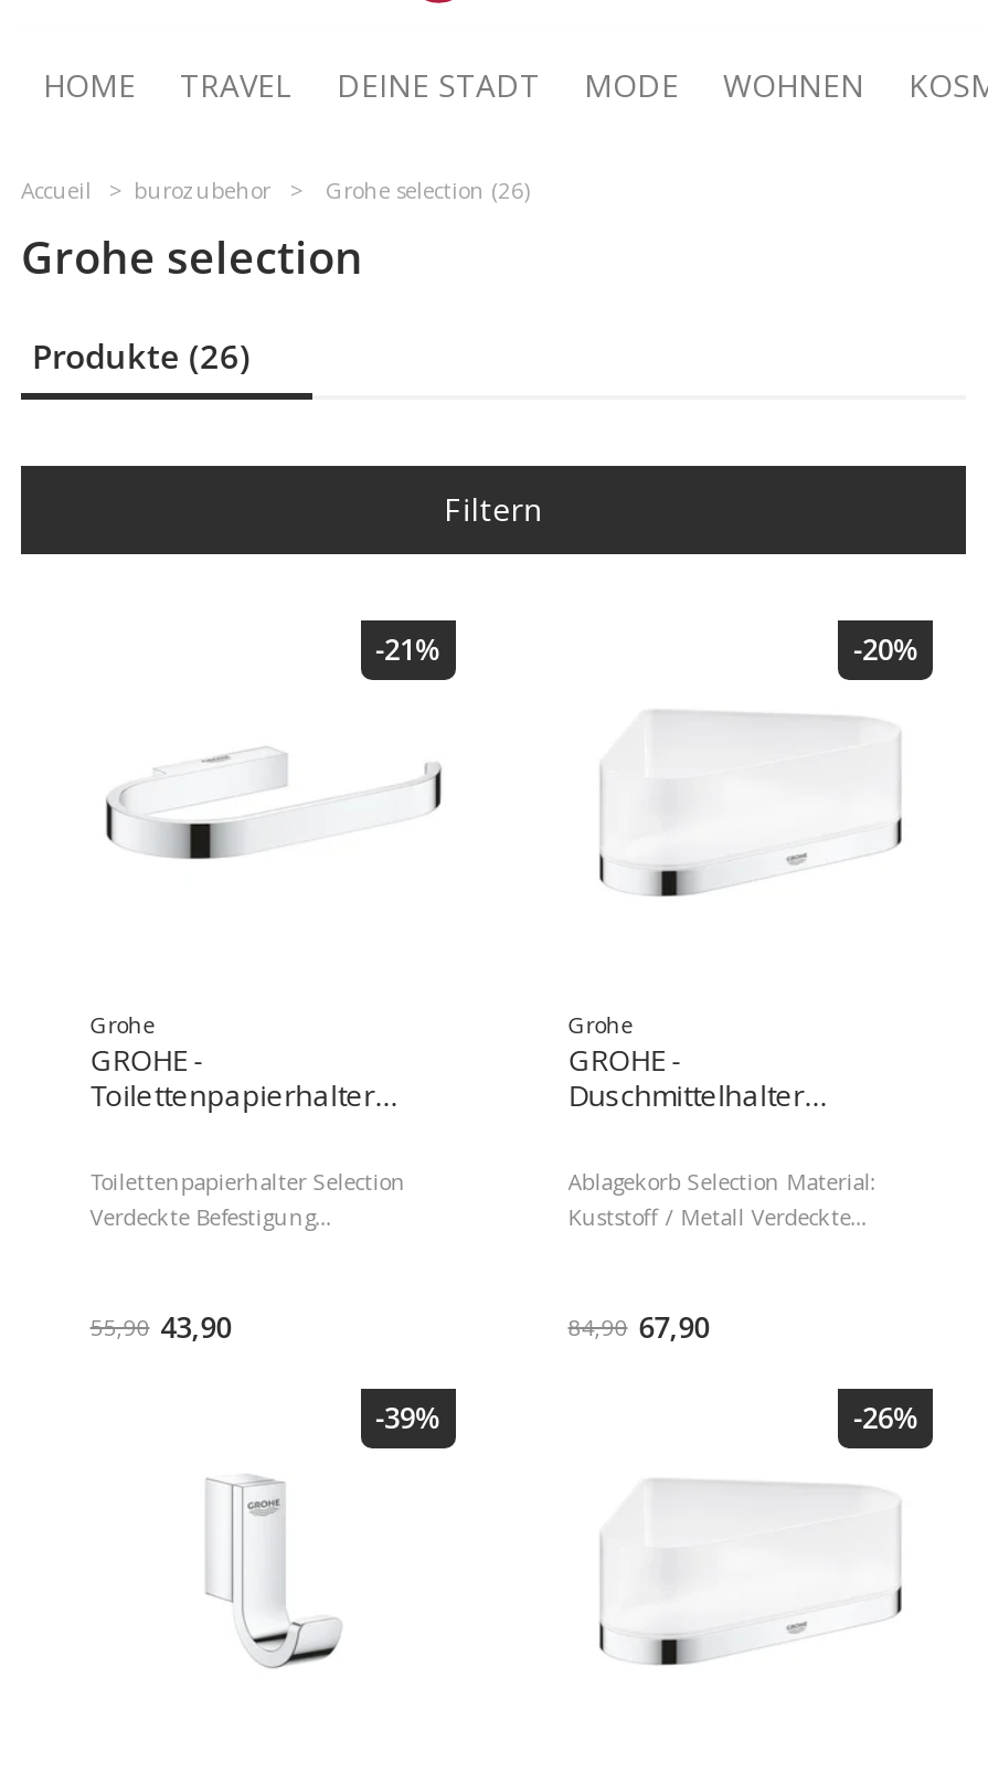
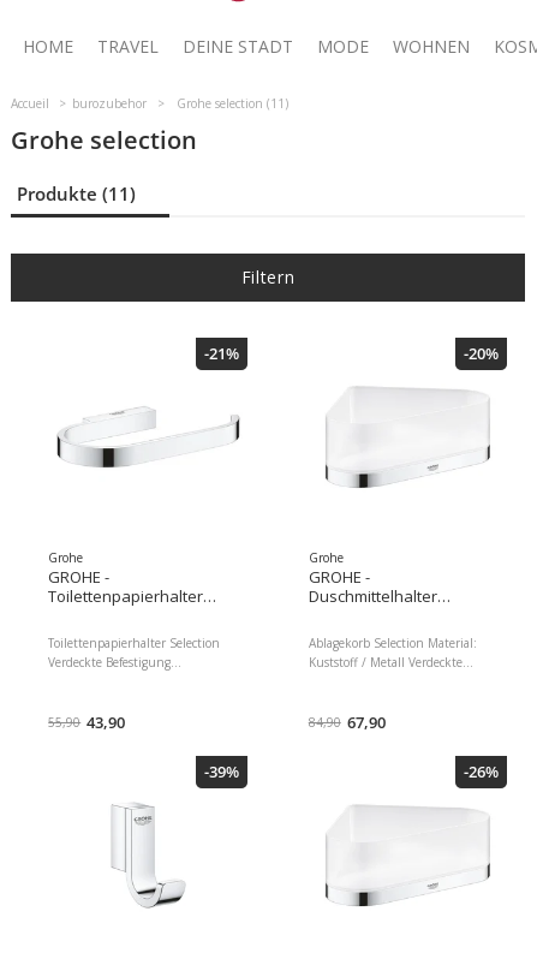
[326,174,531,205] Grohe selection (26) -> [177,95,288,112] Grohe selection (11)
[32,333,251,378] Produkte (26) -> [17,181,136,205] Produkte (11)

